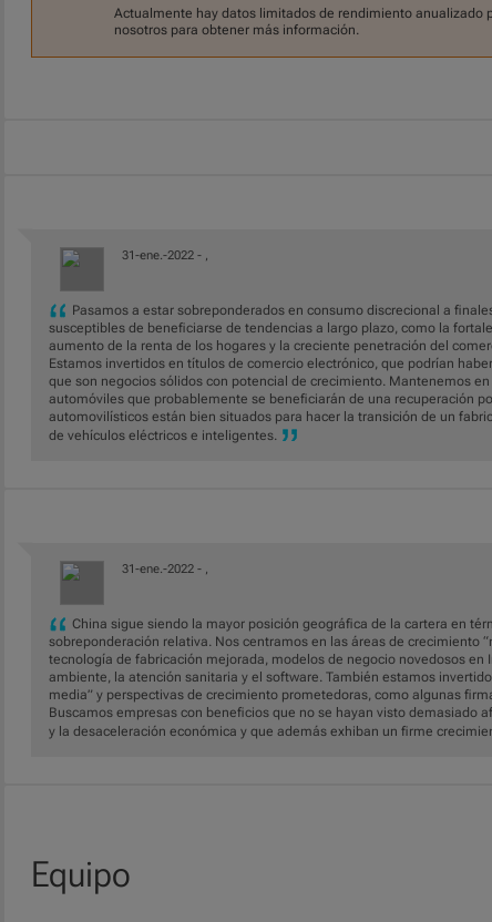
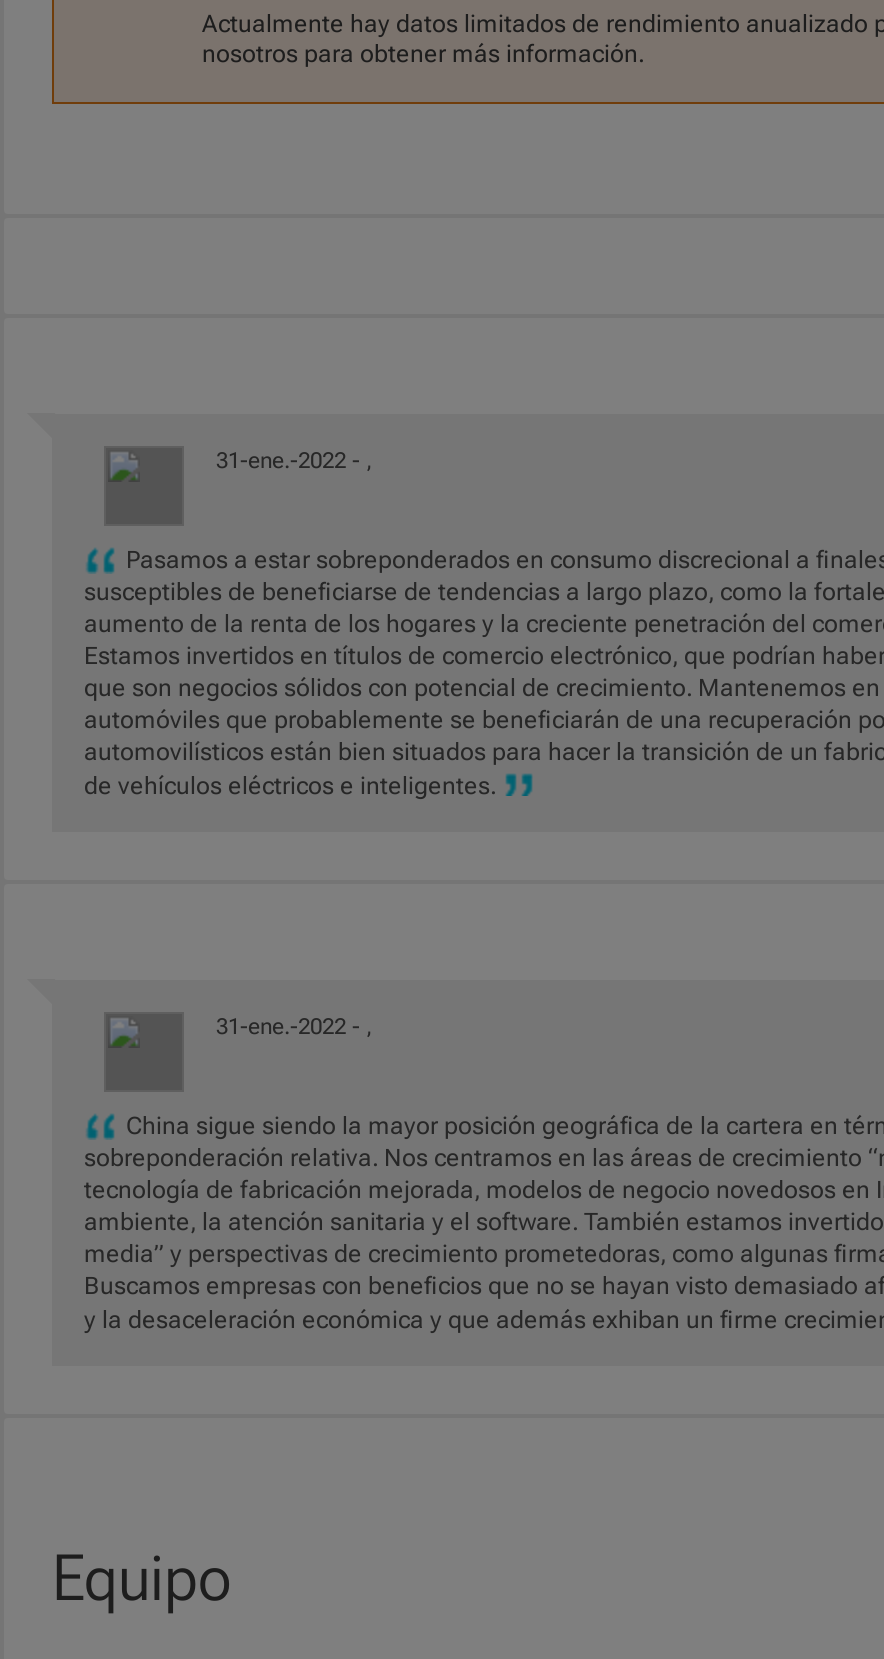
[122,248,208,262] 31-ene.-2022 -, -> [216,447,372,473] 31-ene.-2022 - ,
[122,562,208,576] 31-ene.-2022 -, -> [216,1013,372,1039] 31-ene.-2022 - ,

